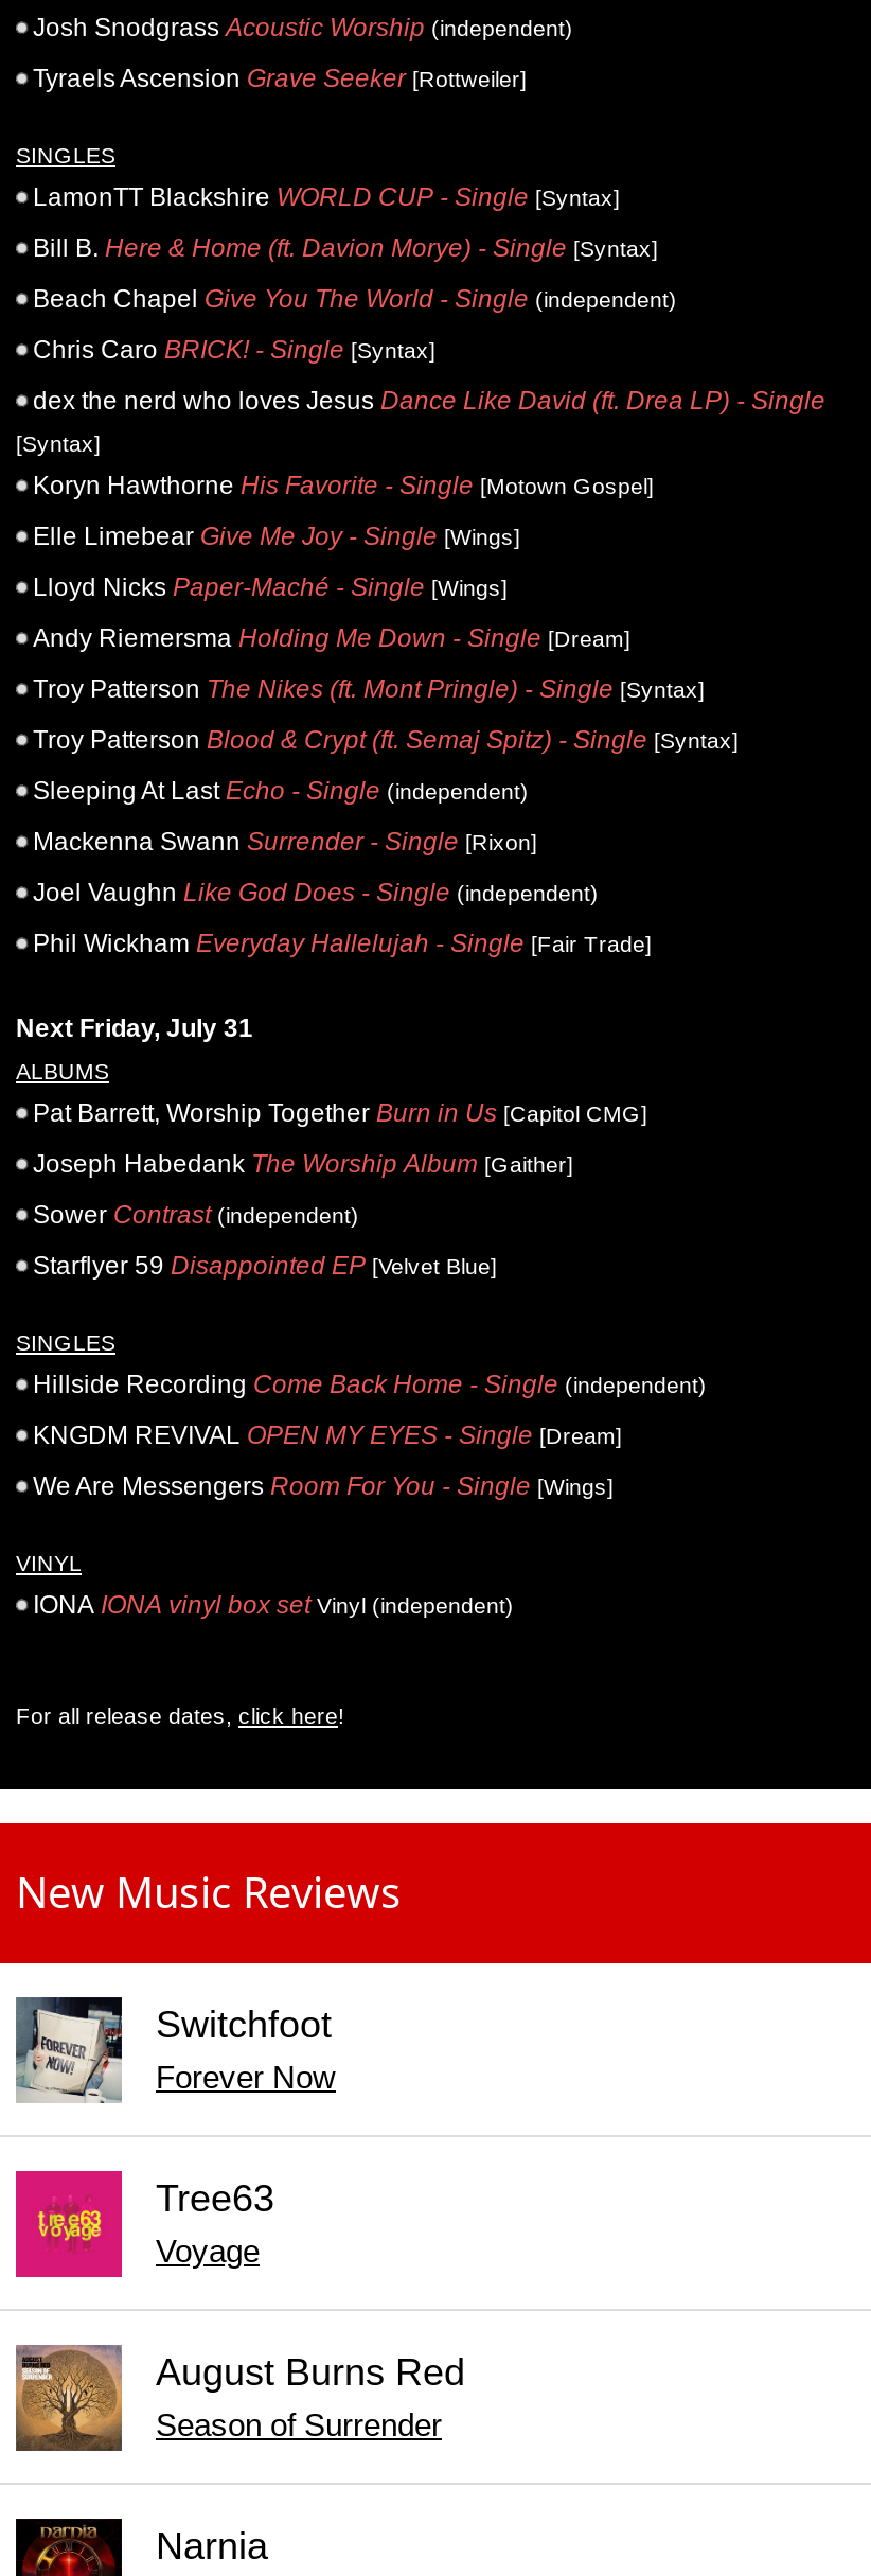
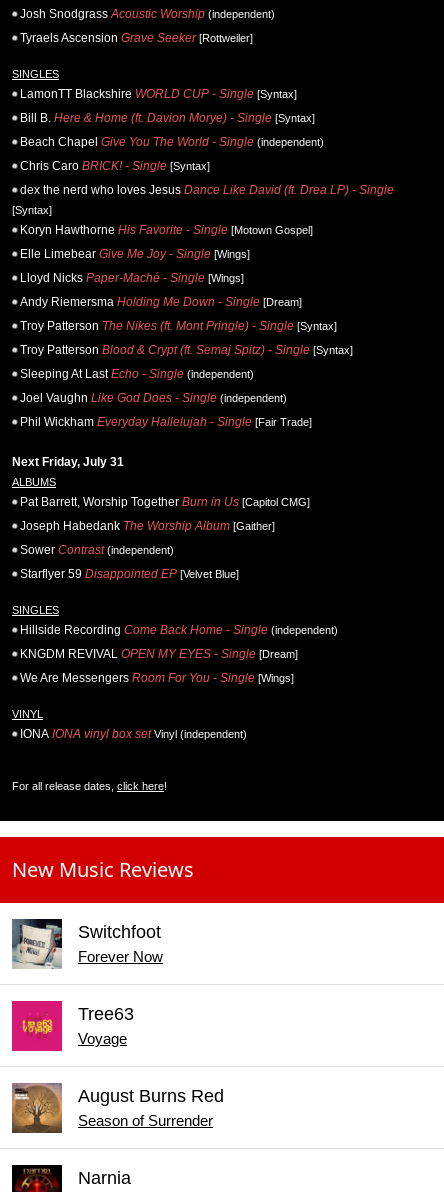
[33,826,537,856] Mackenna Swann Surrender - Single [Rixon] -> none

